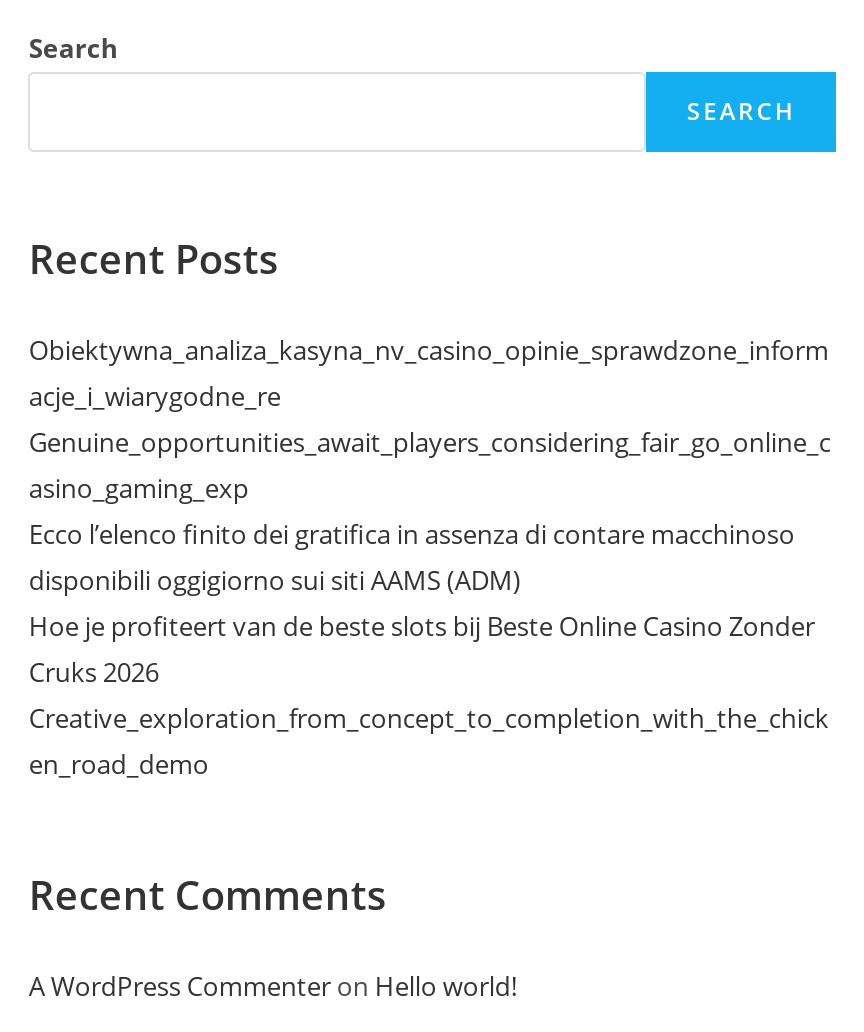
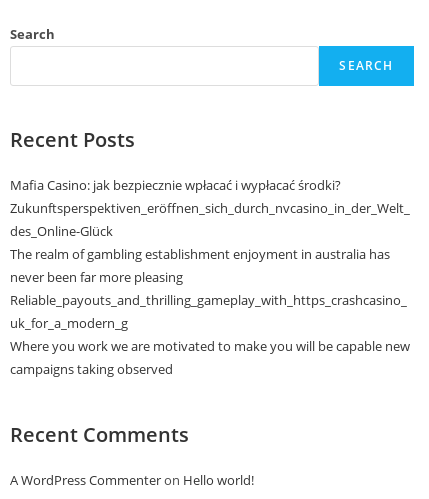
[29,332,831,782] Obiektywna_analiza_kasyna_nv_casino_opinie_sprawdzone_inform | acje_i_wiarygodne_re | Genuine_opportunities_await_players_considering_fair_go_online_c | asino_gaming_exp | Ecco l’elenco finito dei gratifica in assenza di contare macchinoso | disponibili oggigiorno sui siti AAMS (ADM) | Hoe je profiteert van de beste slots bij Beste Online Casino Zonder | Cruks 2026 | Creative_exploration_from_concept_to_completion_with_the_chick | en_road_demo -> [10,176,410,378] Mafia Casino: jak bezpiecznie wpłacać i wypłacać środki? | Zukunftsperspektiven_eröffnen_sich_durch_nvcasino_in_der_Welt_ | des_Online-Glück | The realm of gambling establishment enjoyment in australia has | never been far more pleasing | Reliable_payouts_and_thrilling_gameplay_with_https_crashcasino_ | uk_for_a_modern_g | Where you work we are motivated to make you will be capable new | campaigns taking observed

